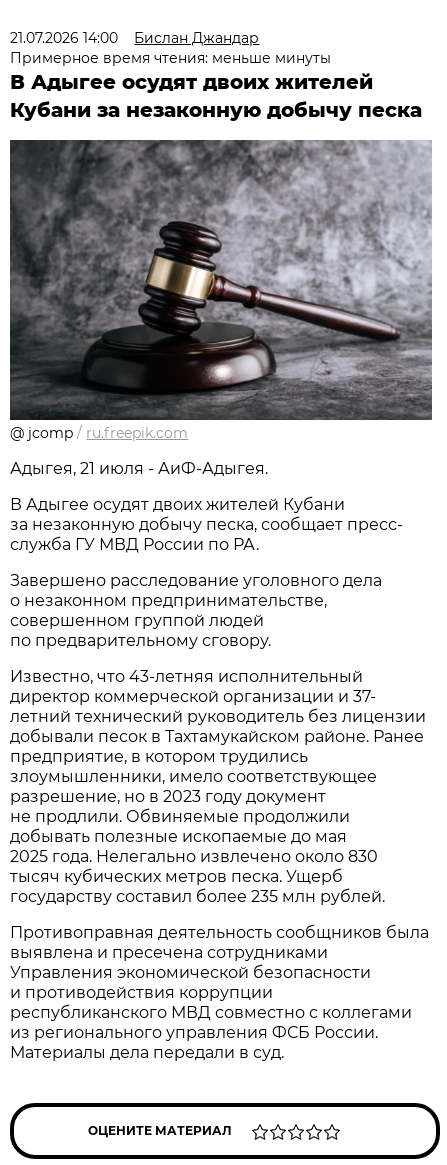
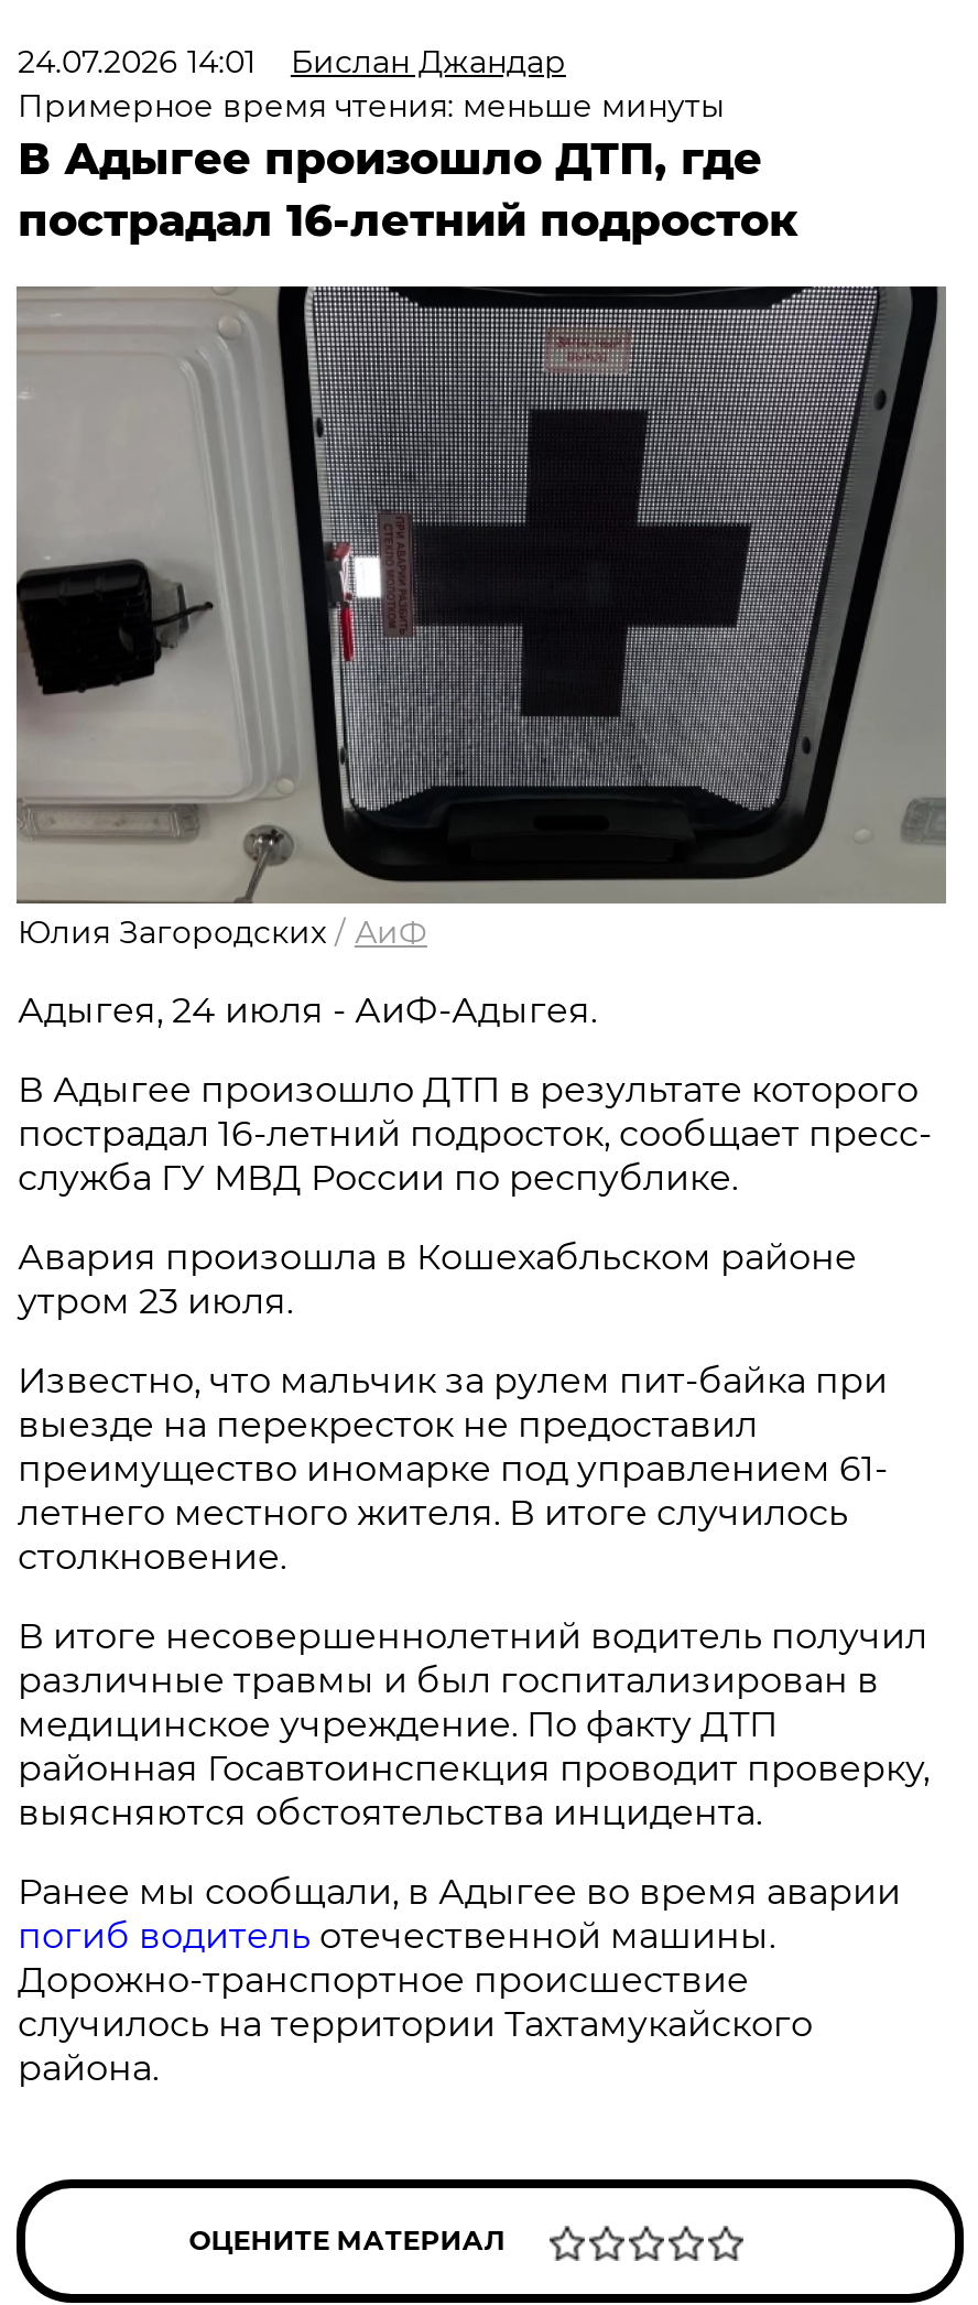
[10,29,259,47] 21.07.2026 14:00 Бислан Джандар -> [17,42,566,81] 24.07.2026 14:01 Бислан Джандар
[10,70,422,122] В Адыгее осудят двоих жителей | Кубани за незаконную добычу песка -> [17,132,797,247] В Адыгее произошло ДТП, где | пострадал 16-летний подросток
[10,139,431,1062] [image] | @ jcomp / ru.freepik.com | Адыгея, 21 июля - АиФ-Адыгея. | В Адыгее осудят двоих жителей Кубани | за незаконную добычу песка, сообщает пресс- | служба ГУ МВД России по РА. | Завершено расследование уголовного дела | о незаконном предпринимательстве, | совершенном группой людей | по предварительному сговору. | Известно, что 43-летняя исполнительный | директор коммерческой организации и 37- | летний технический руководитель без лицензии | добывали песок в Тахтамукайском районе. Ранее | предприятие, в котором трудились | злоумышленники, имело соответствующее | разрешение, но в 2023 году документ | не продлили. Обвиняемые продолжили | добывать полезные ископаемые до мая | 2025 года. Нелегально извлечено около 830 | тысяч кубических метров песка. Ущерб | государству составил более 235 млн рублей. | Противоправная деятельность сообщников была | выявлена и пресечена сотрудниками | Управления экономической безопасности | и противодействия коррупции | республиканского МВД совместно с коллегами | из регионального управления ФСБ России. | Материалы дела передали в суд. -> [17,286,946,2089] [image] | Юлия Загородских / АиФ | Адыгея, 24 июля - АиФ-Адыгея. | В Адыгее произошло ДТП в результате которого | пострадал 16-летний подросток, сообщает пресс- | служба ГУ МВД России по республике. | Авария произошла в Кошехабльском районе | утром 23 июля. | Известно, что мальчик за рулем пит-байка при | выезде на перекресток не предоставил | преимущество иномарке под управлением 61- | летнего местного жителя. В итоге случилось | столкновение. | В итоге несовершеннолетний водитель получил | различные травмы и был госпитализирован в | медицинское учреждение. По факту ДТП | районная Госавтоинспекция проводит проверку, | выясняются обстоятельства инцидента. | Ранее мы сообщали, в Адыгее во время аварии | погиб водитель отечественной машины. | Дорожно-транспортное происшествие | случилось на территории Тахтамукайского | района.

